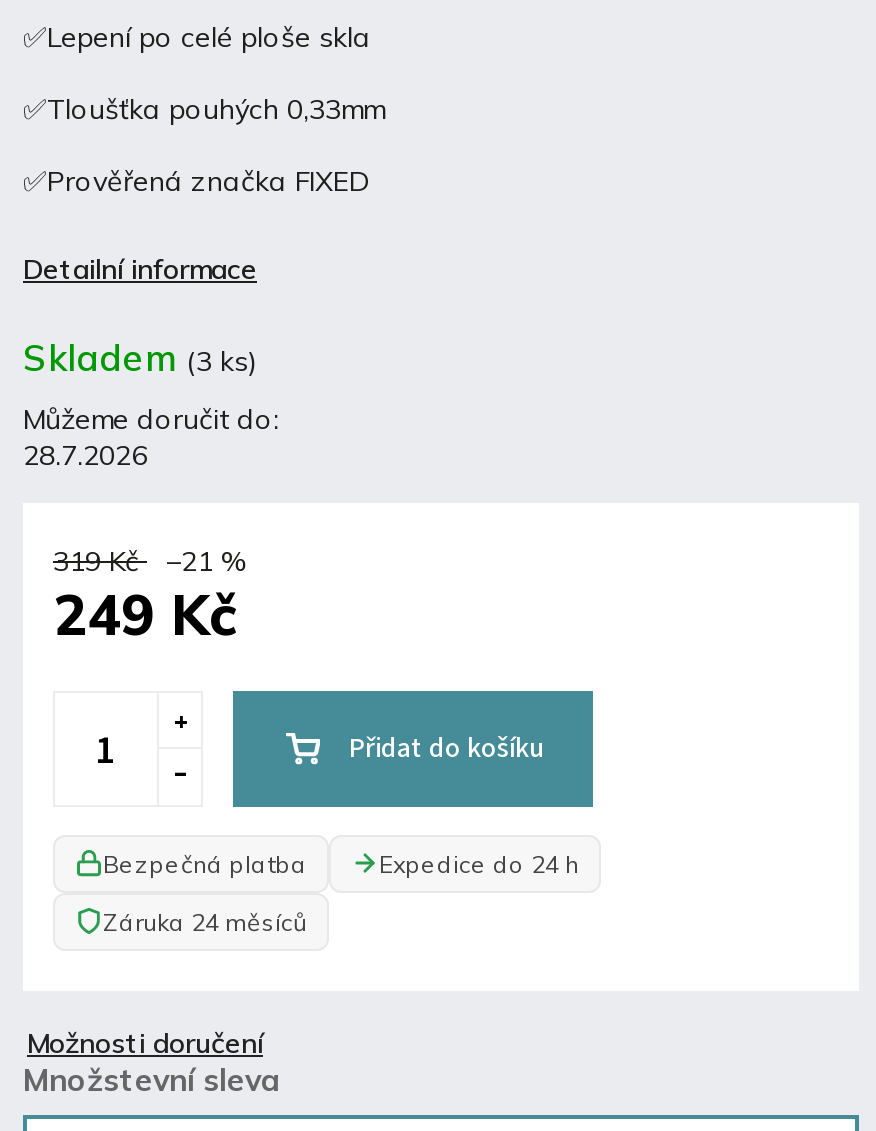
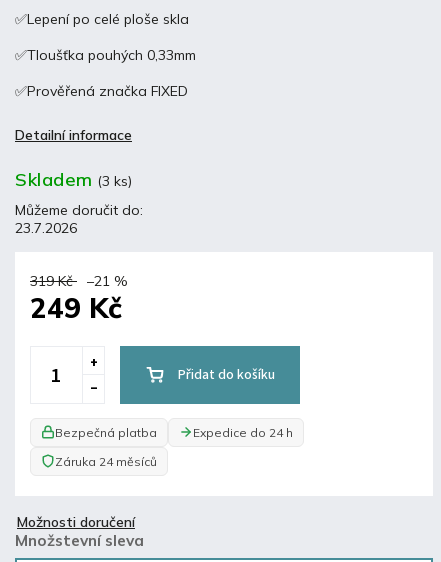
[23,436,147,472] 28.7.2026 -> [15,218,77,236] 23.7.2026

